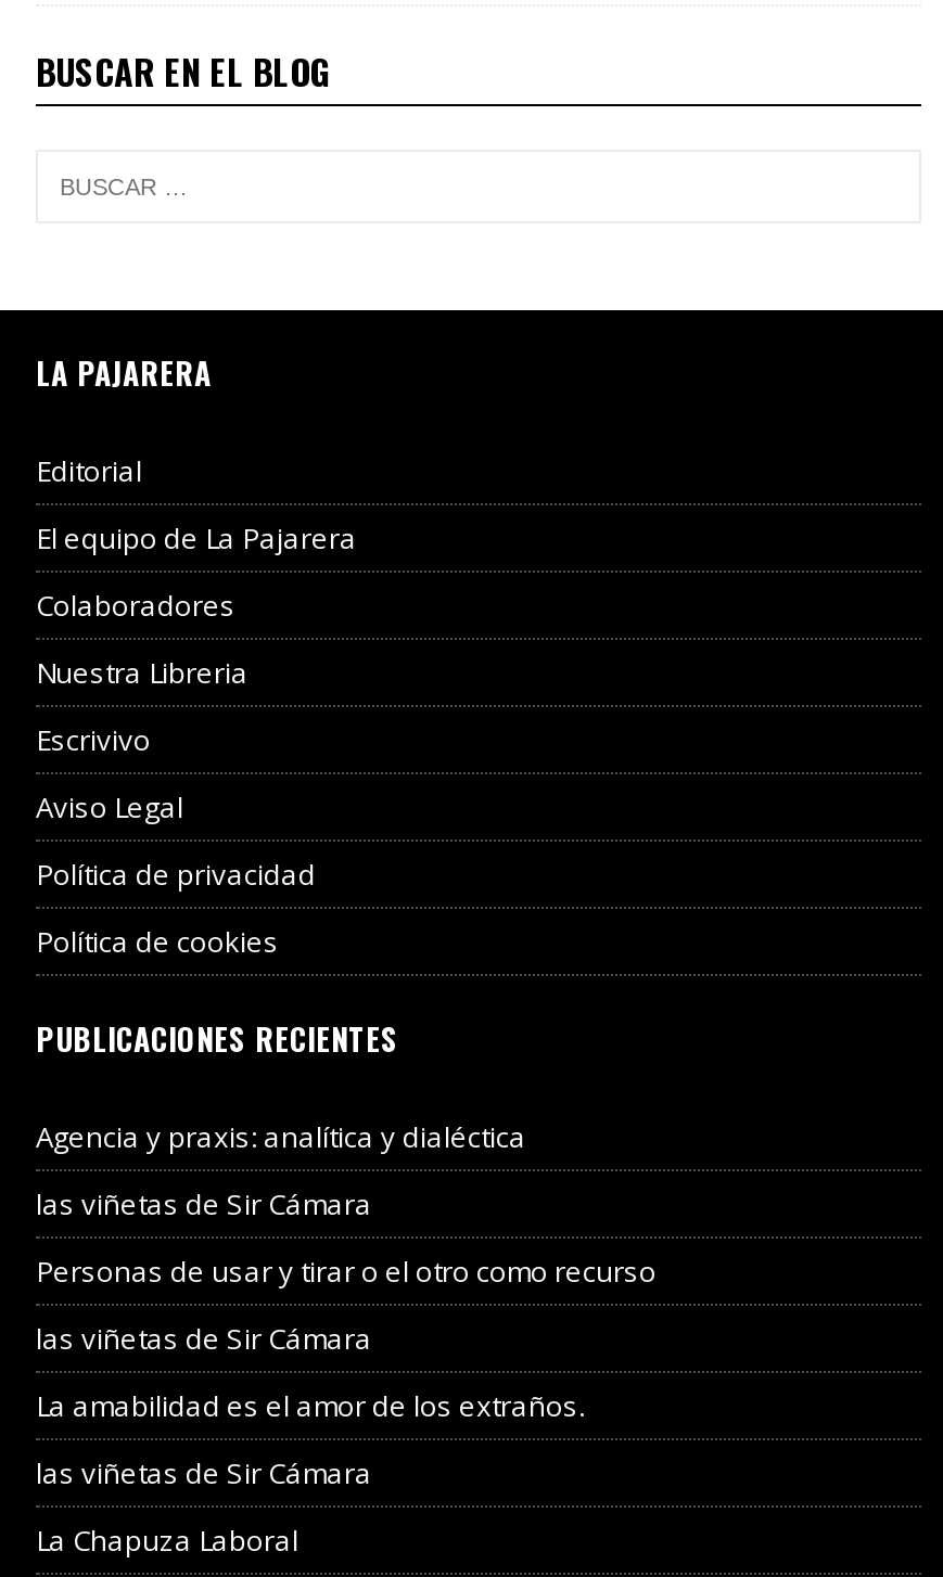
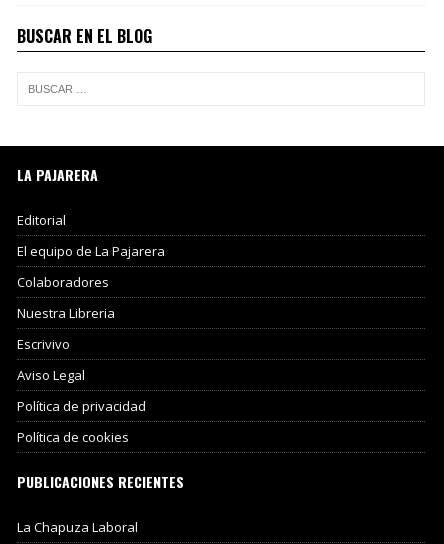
[36,1117,657,1492] Agencia y praxis: analítica y dialéctica | las viñetas de Sir Cámara | Personas de usar y tirar o el otro como recurso | las viñetas de Sir Cámara | La amabilidad es el amor de los extraños. | las viñetas de Sir Cámara -> none

